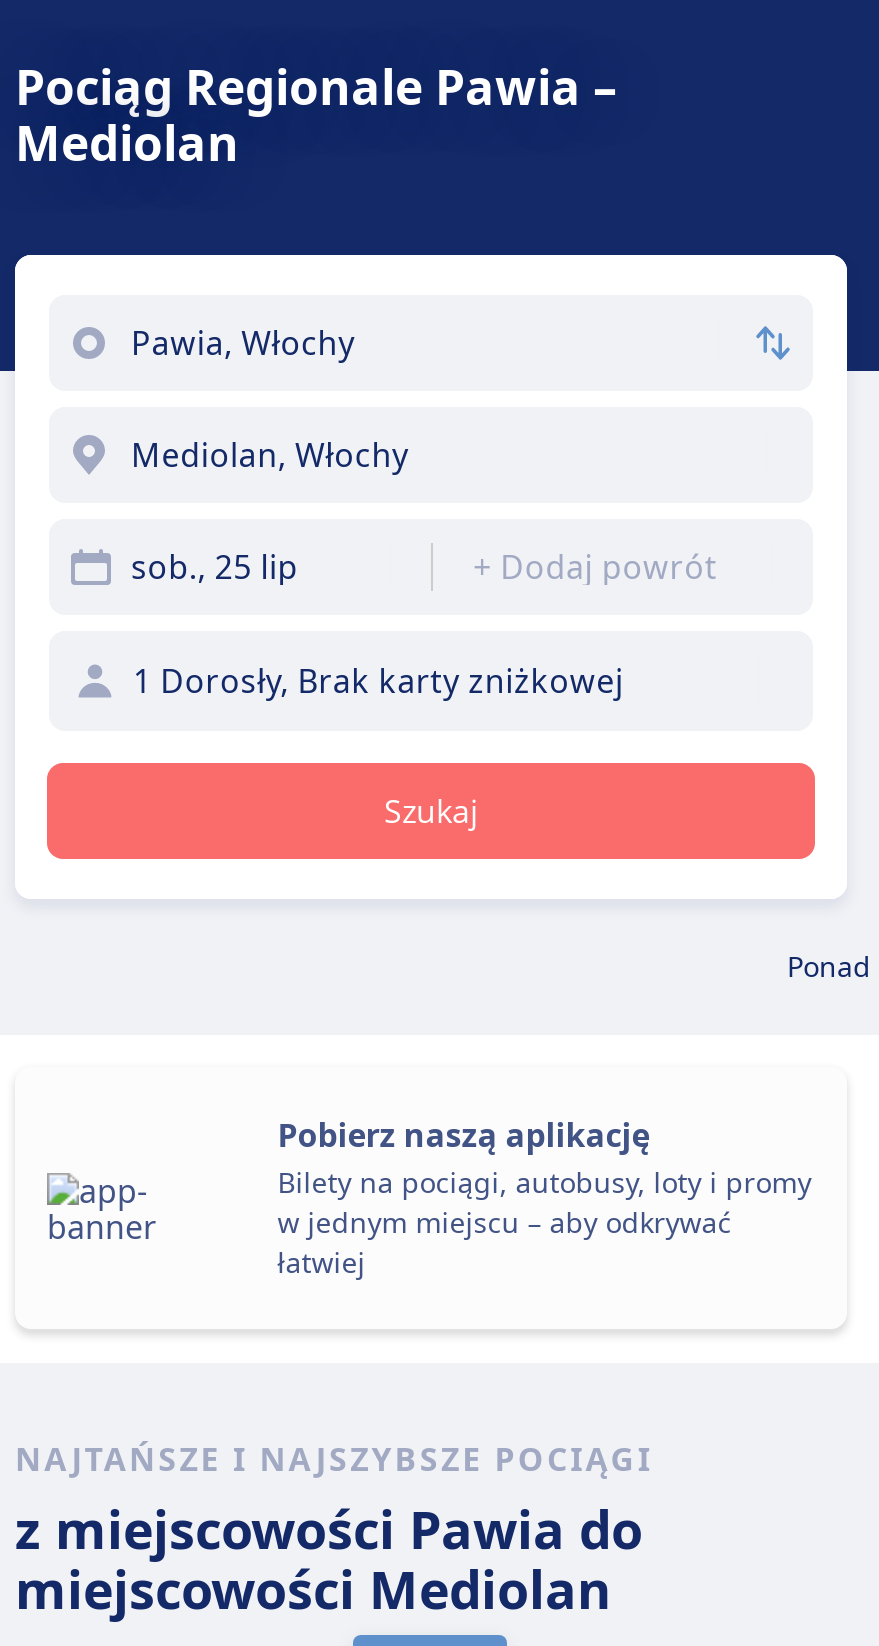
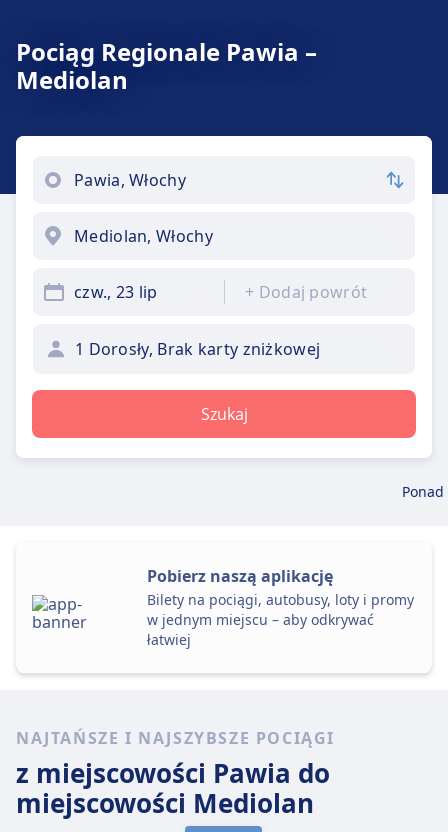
[131,545,298,589] sob., 25 lip -> [74,281,158,303] czw., 23 lip

